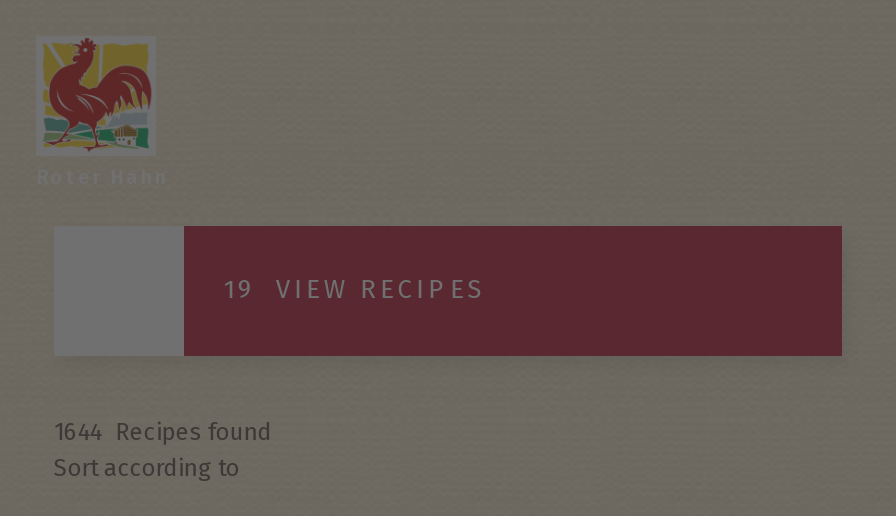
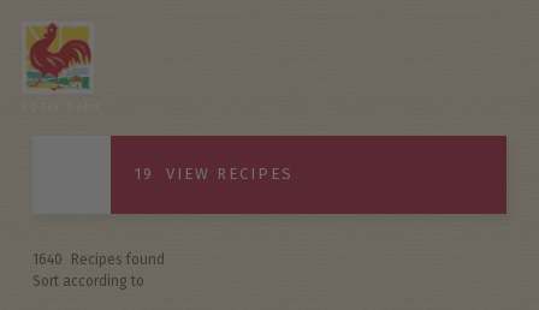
[54,419,272,447] 1644 Recipes found -> [32,252,165,269] 1640 Recipes found

